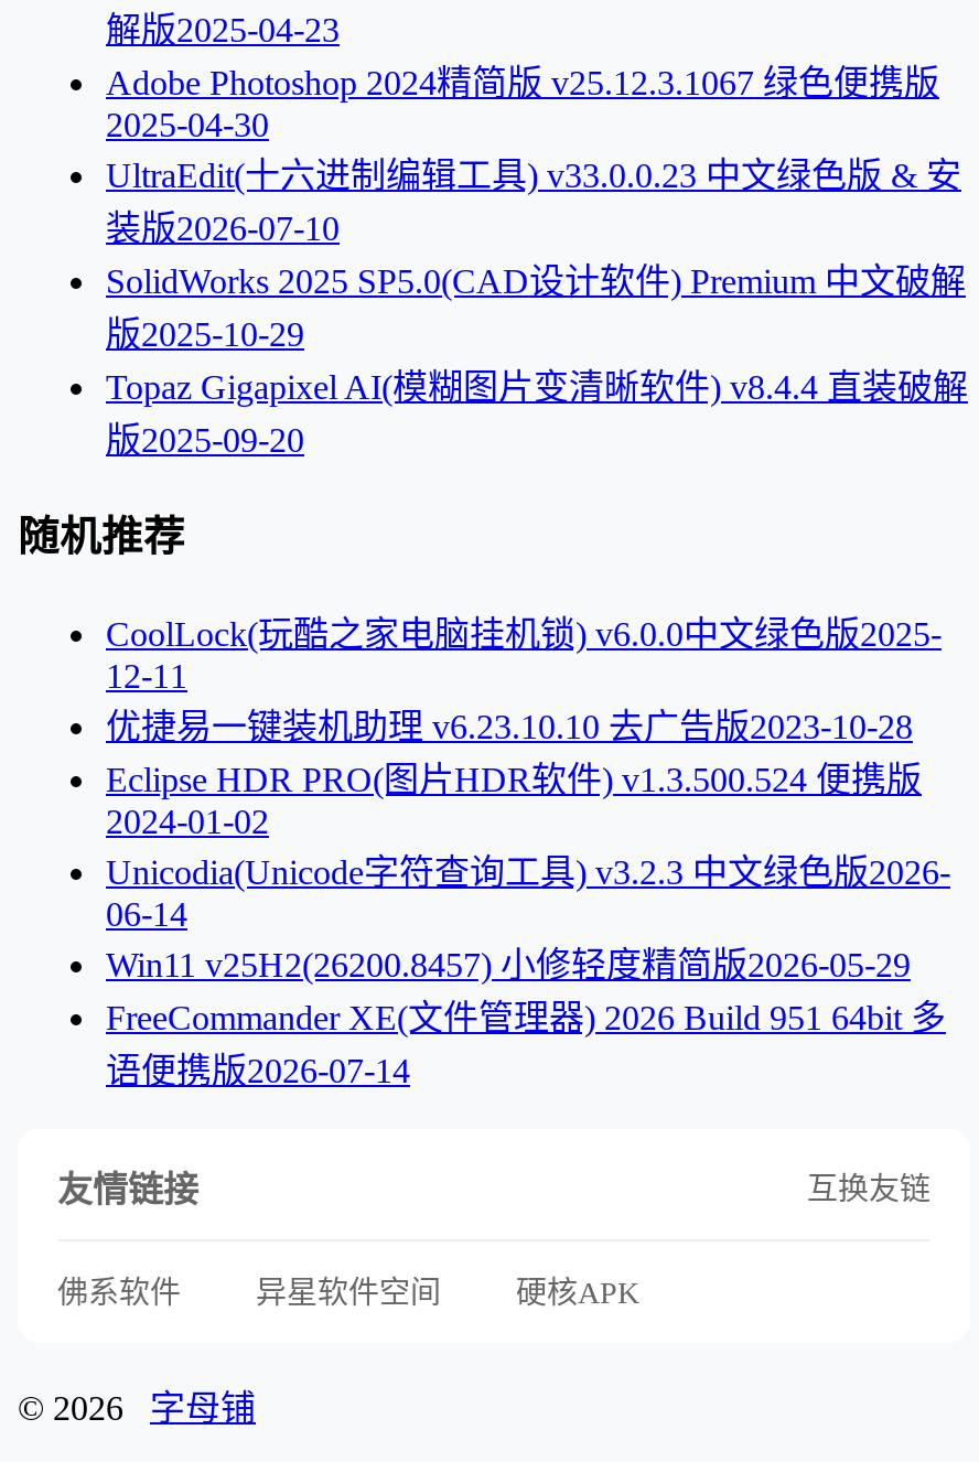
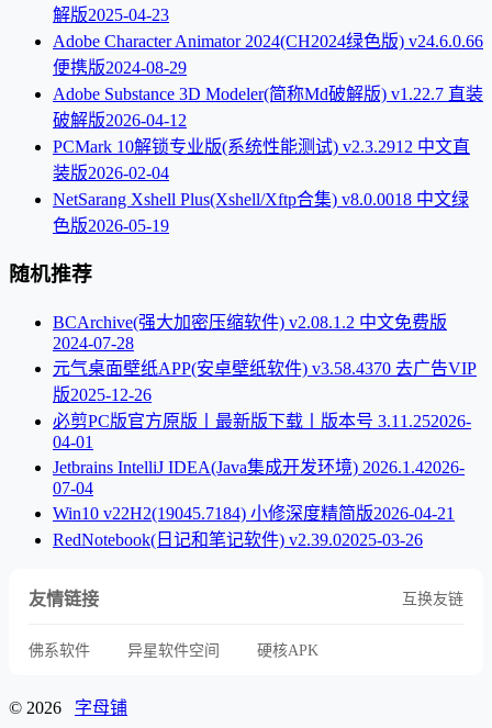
[106,63,968,458] Adobe Photoshop 2024精简版 v25.12.3.1067 绿色便携版 | 2025-04-30 | UltraEdit(十六进制编辑工具) v33.0.0.23 中文绿色版 & 安 | 装版2026-07-10 | SolidWorks 2025 SP5.0(CAD设计软件) Premium 中文破解 | 版2025-10-29 | Topaz Gigapixel AI(模糊图片变清晰软件) v8.4.4 直装破解 | 版2025-09-20 -> [53,32,483,235] Adobe Character Animator 2024(CH2024绿色版) v24.6.0.66 | 便携版2024-08-29 | Adobe Substance 3D Modeler(简称Md破解版) v1.22.7 直装 | 破解版2026-04-12 | PCMark 10解锁专业版(系统性能测试) v2.3.2912 中文直 | 装版2026-02-04 | NetSarang Xshell Plus(Xshell/Xftp合集) v8.0.0018 中文绿 | 色版2026-05-19
[106,616,950,1090] CoolLock(玩酷之家电脑挂机锁) v6.0.0中文绿色版2025- | 12-11 | 优捷易一键装机助理 v6.23.10.10 去广告版2023-10-28 | Eclipse HDR PRO(图片HDR软件) v1.3.500.524 便携版 | 2024-01-02 | Unicodia(Unicode字符查询工具) v3.2.3 中文绿色版2026- | 06-14 | Win11 v25H2(26200.8457) 小修轻度精简版2026-05-29 | FreeCommander XE(文件管理器) 2026 Build 951 64bit 多 | 语便携版2026-07-14 -> [53,313,477,549] BCArchive(强大加密压缩软件) v2.08.1.2 中文免费版 | 2024-07-28 | 元气桌面壁纸APP(安卓壁纸软件) v3.58.4370 去广告VIP | 版2025-12-26 | 必剪PC版官方原版丨最新版下载丨版本号 3.11.252026- | 04-01 | Jetbrains IntelliJ IDEA(Java集成开发环境) 2026.1.42026- | 07-04 | Win10 v22H2(19045.7184) 小修深度精简版2026-04-21 | RedNotebook(日记和笔记软件) v2.39.02025-03-26

